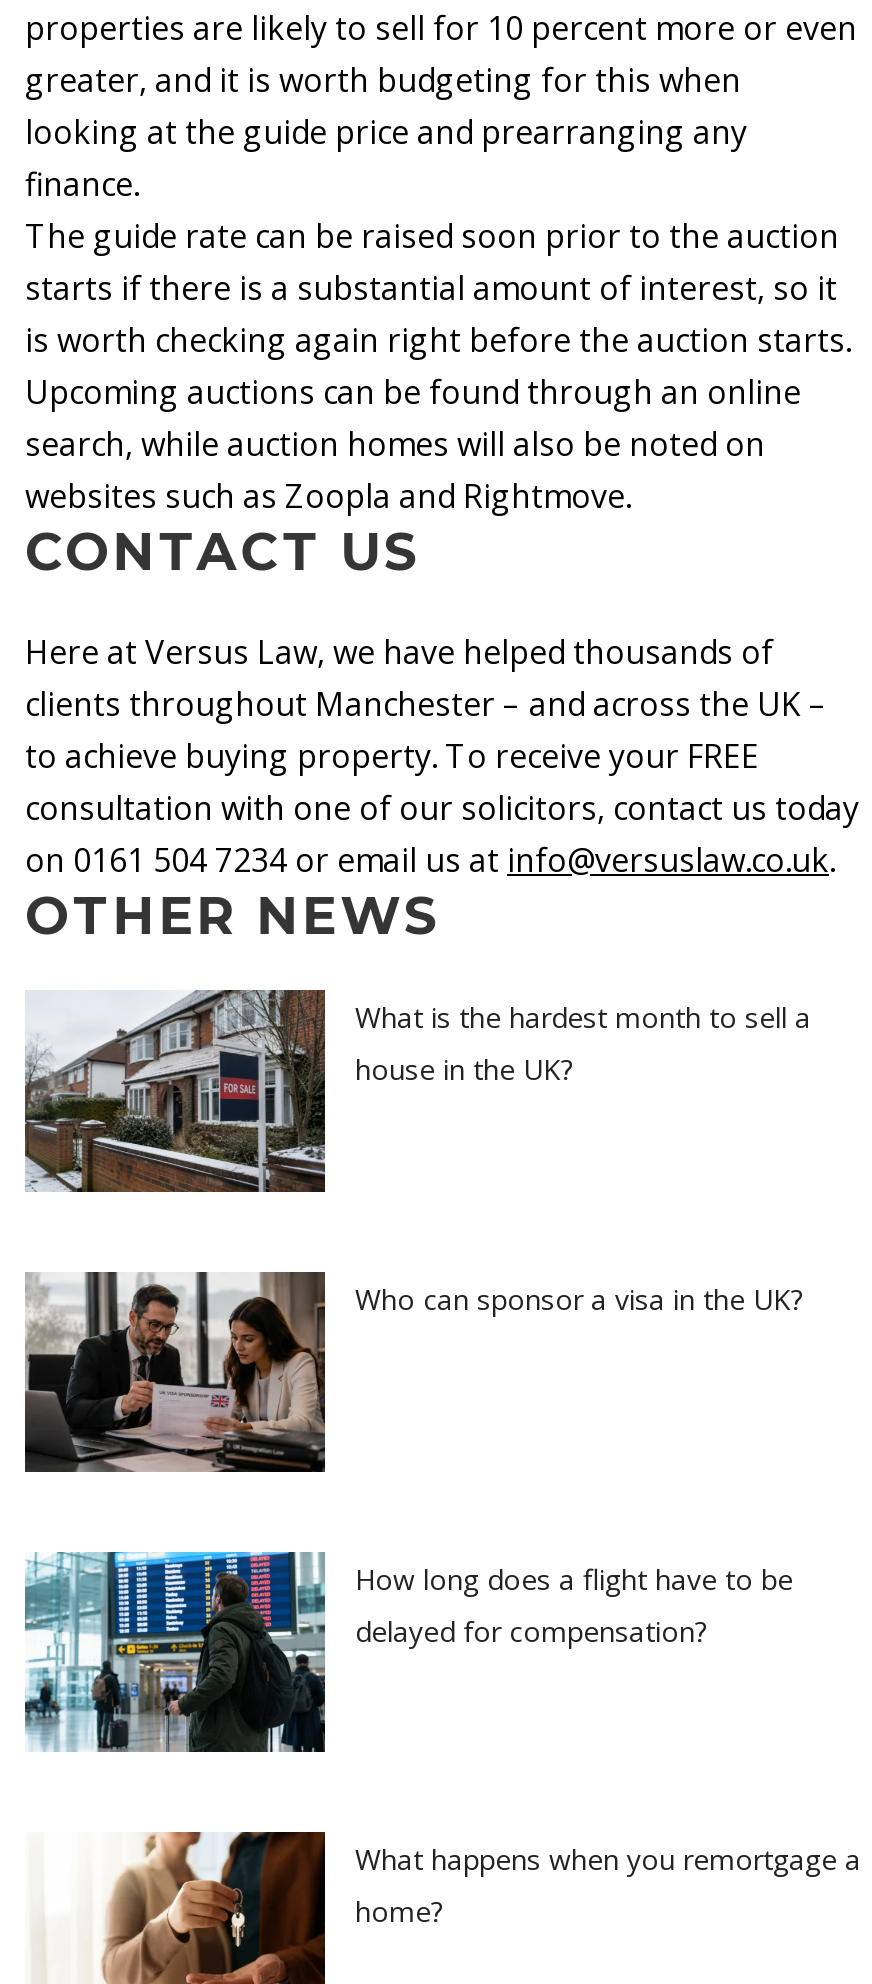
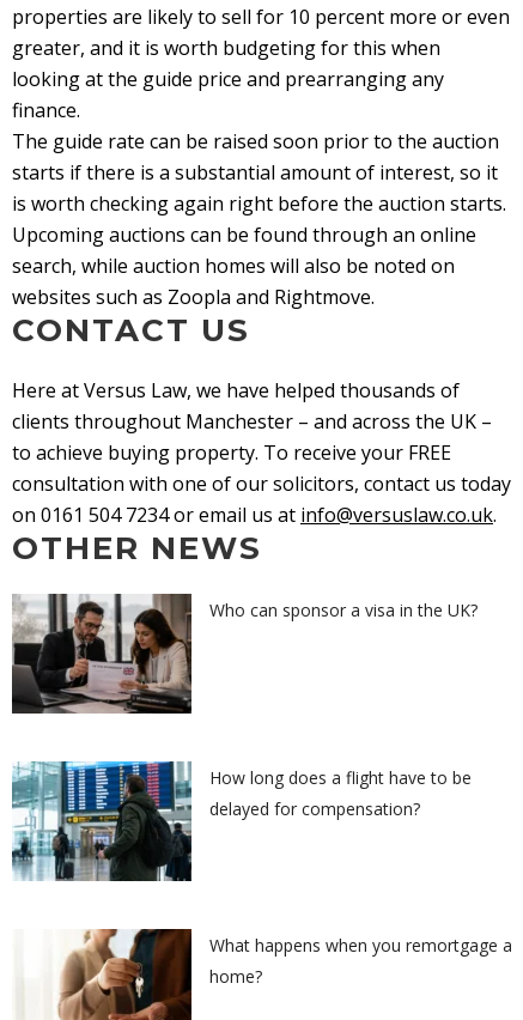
[25,988,811,1194] [image] | What is the hardest month to sell a | house in the UK? -> none

